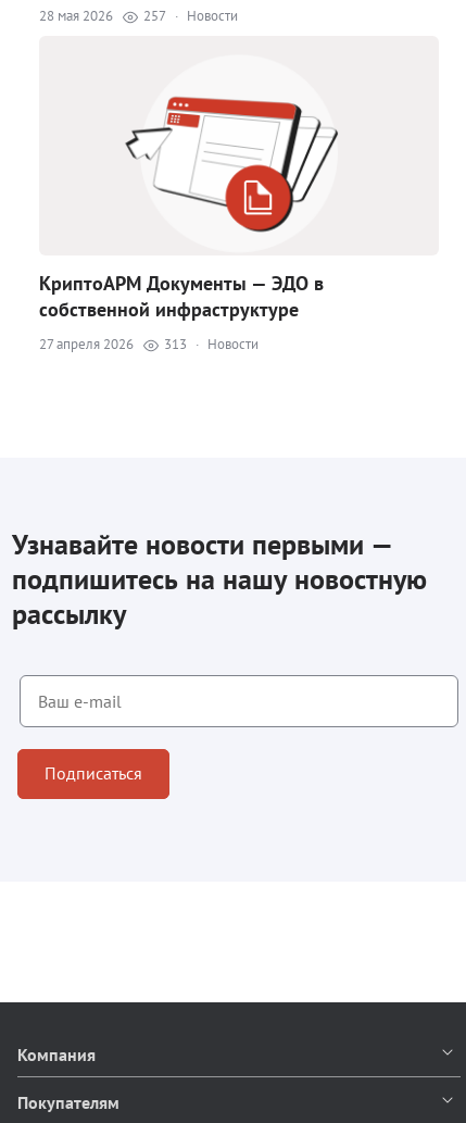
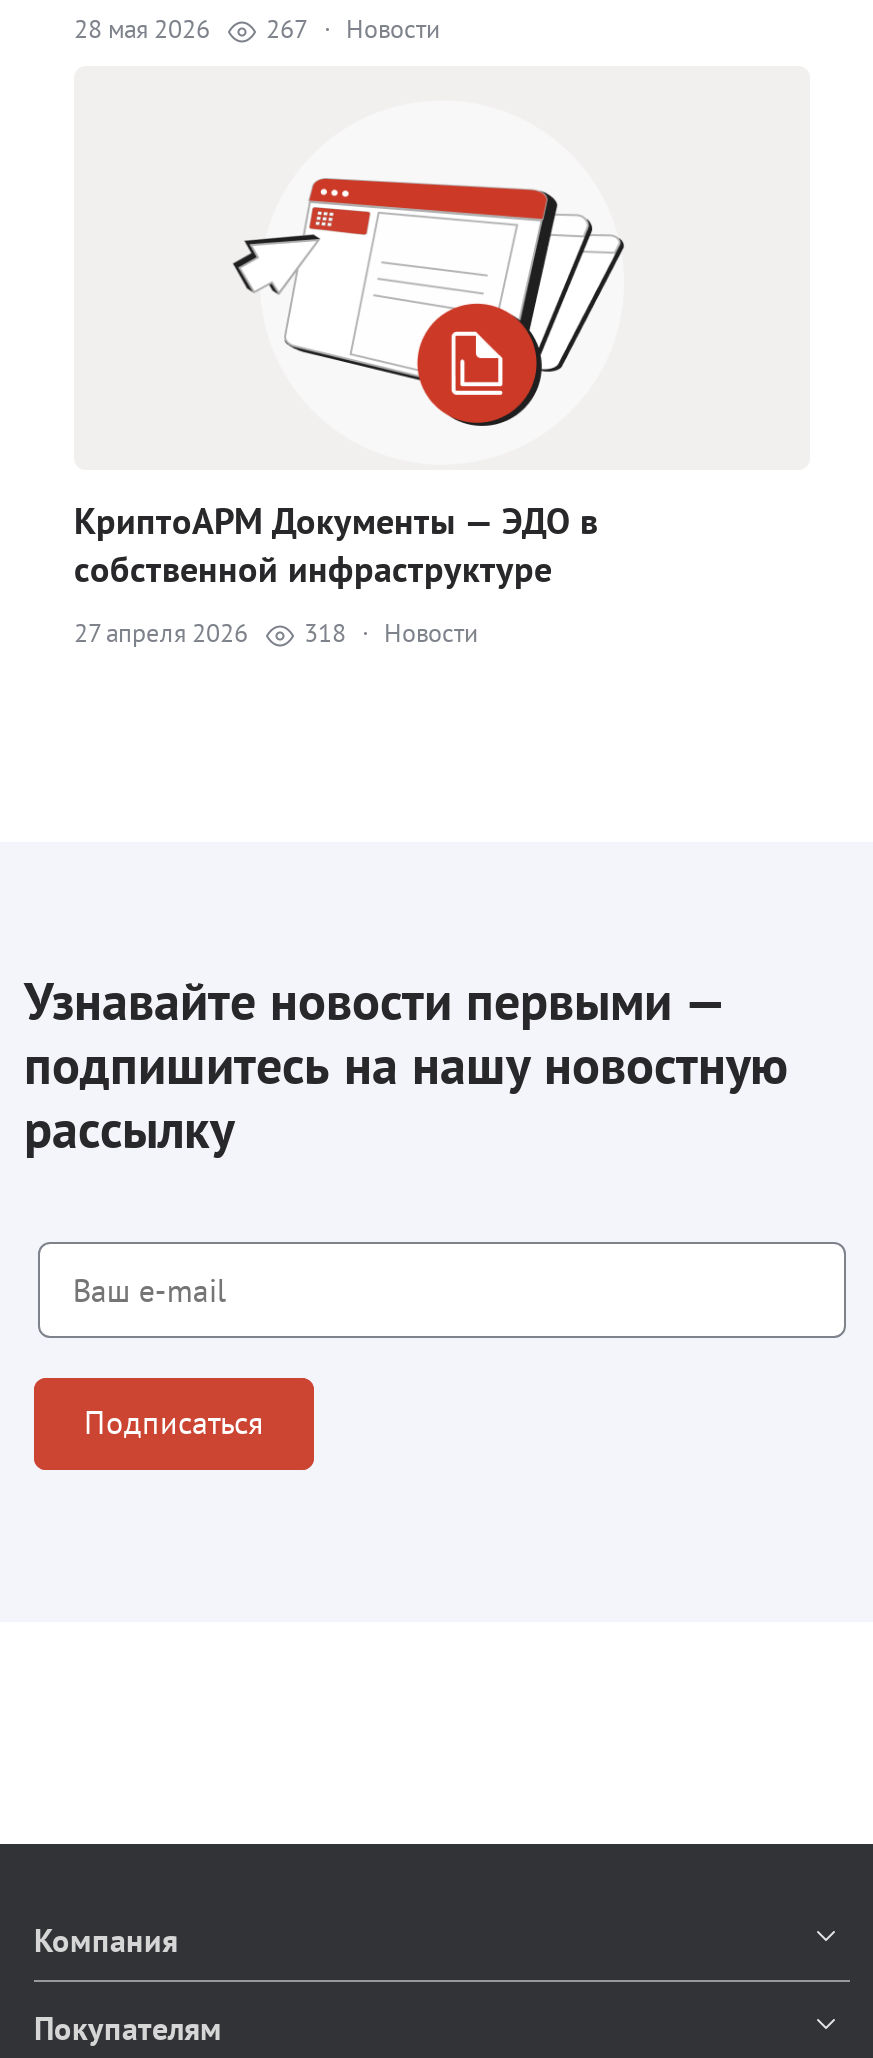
[39,7,238,25] 28 мая 2026 257 · Новости -> [74,12,440,46] 28 мая 2026 267 · Новости
[39,335,259,353] 27 апреля 2026 313 · Новости -> [74,616,478,650] 27 апреля 2026 318 · Новости

